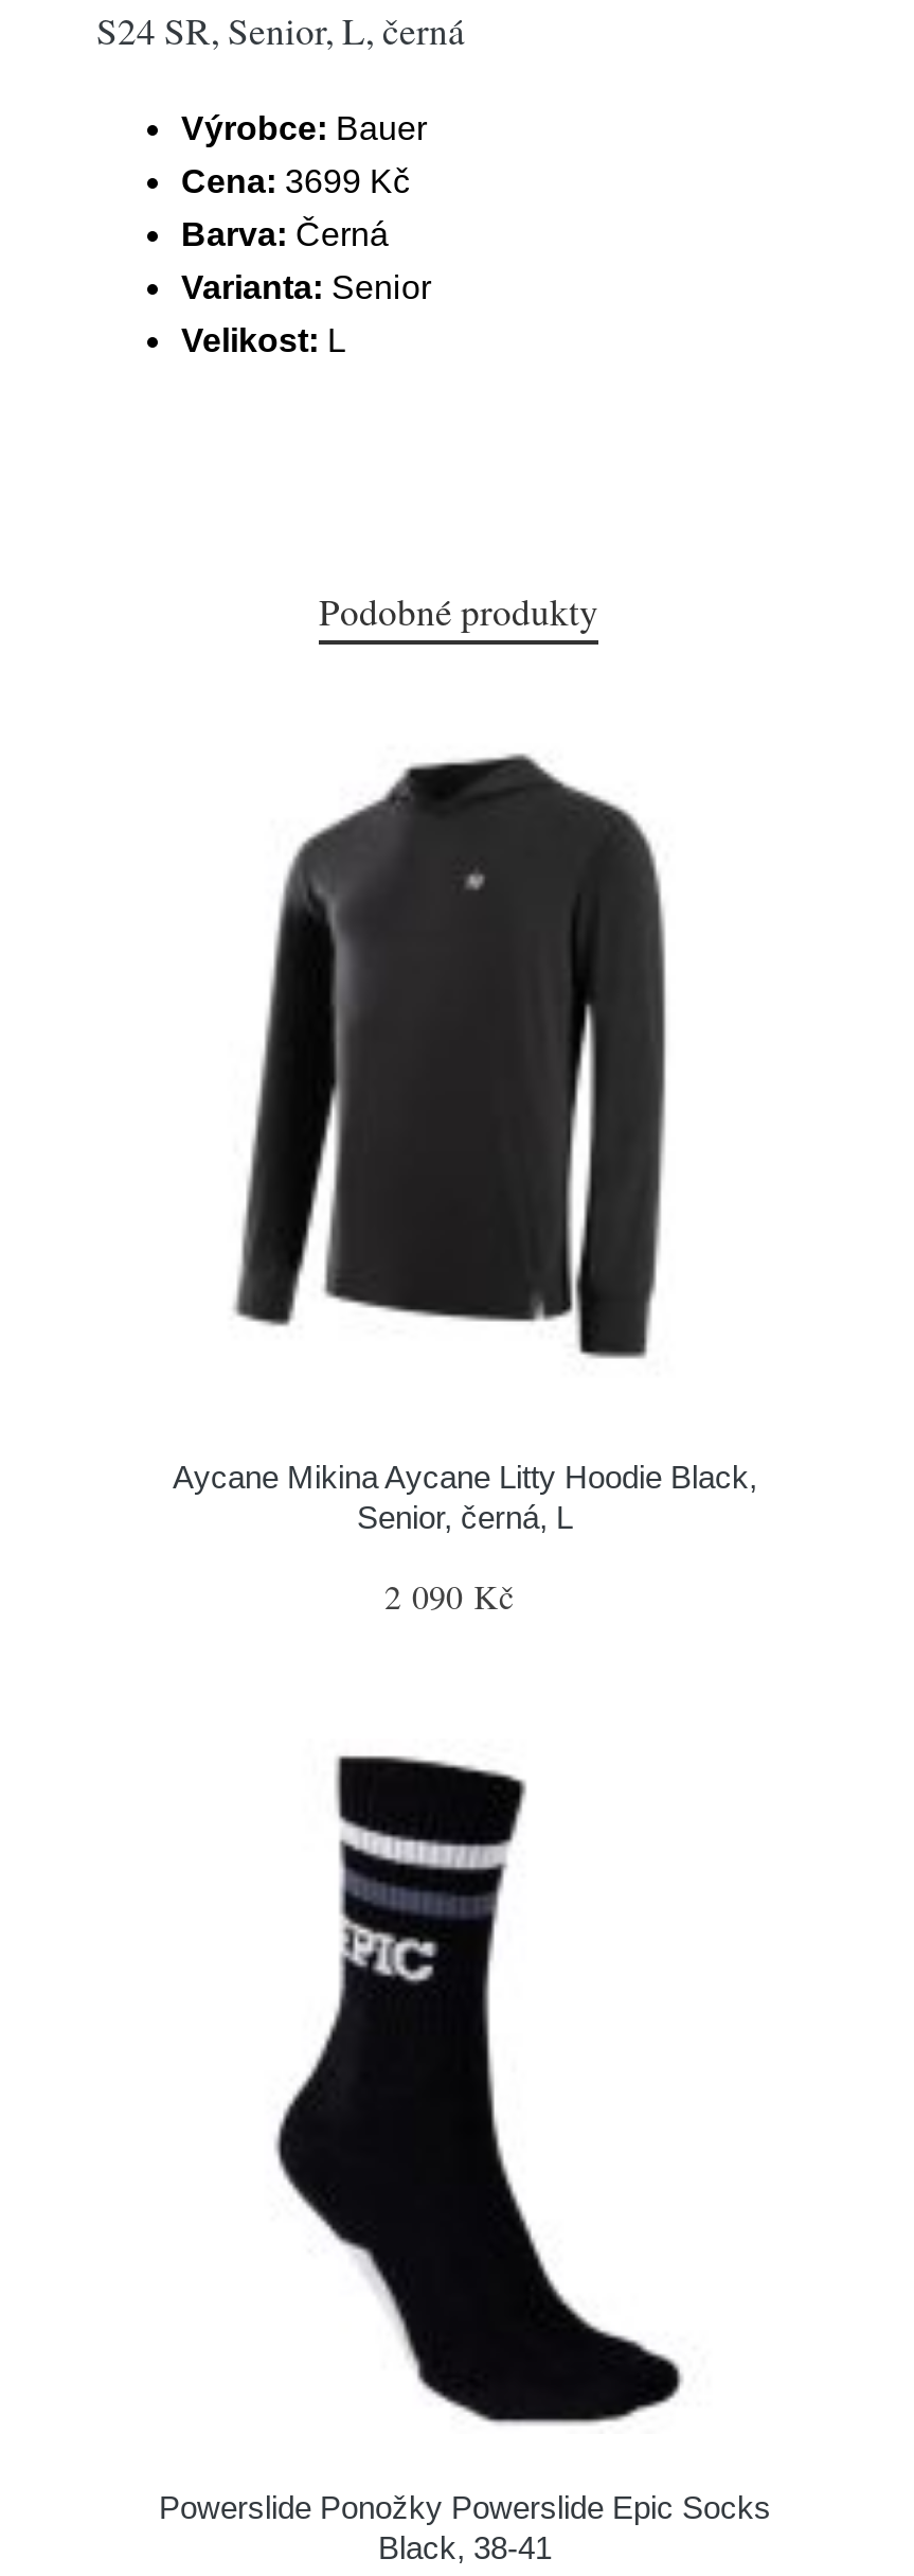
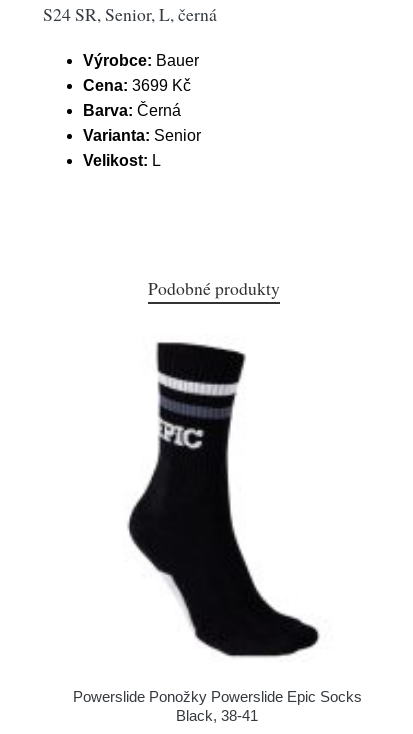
[234,753,668,1359] [image] -> none
[173,1459,757,1618] Aycane Mikina Aycane Litty Hoodie Black, | Senior, černá, L | 2 090 Kč -> none

